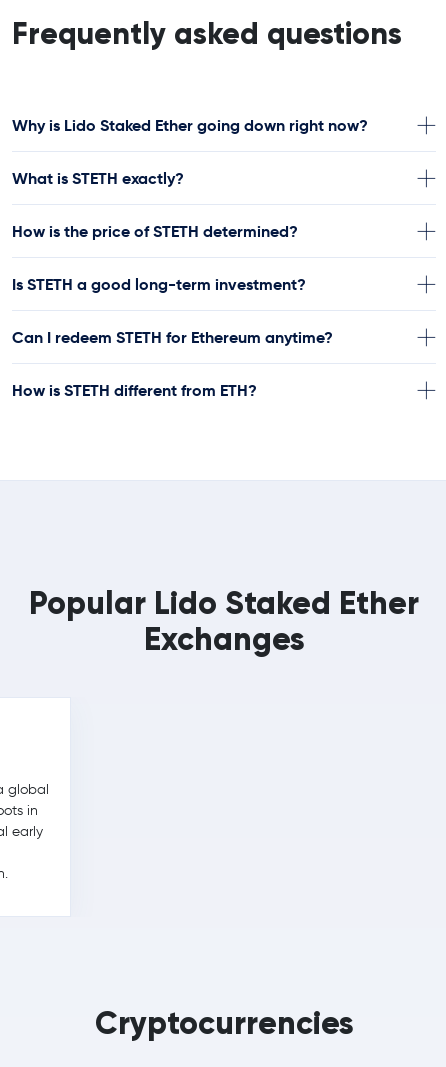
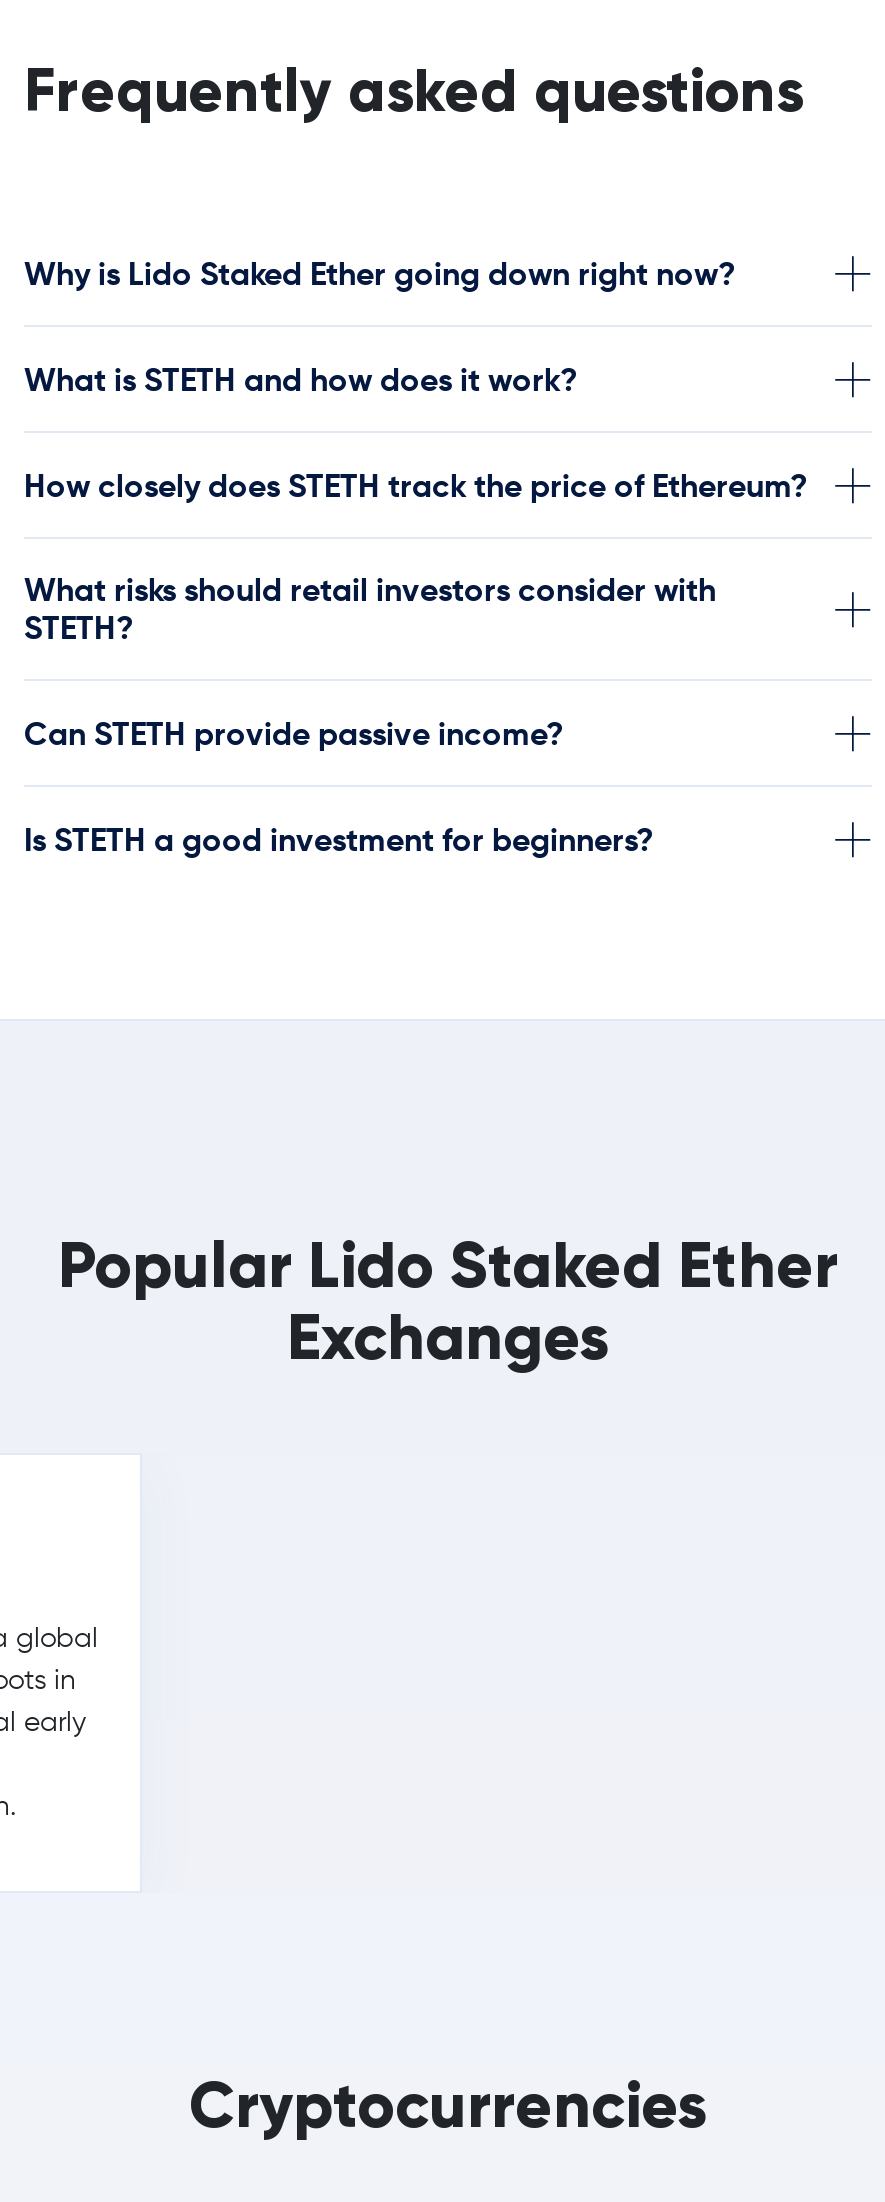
[12,167,184,188] What is STETH exactly? -> [24,358,578,400] What is STETH and how does it work?
[12,220,298,241] How is the price of STETH determined? -> [24,464,808,506] How closely does STETH track the price of Ethereum?
[12,273,306,294] Is STETH a good long-term investment? -> [24,569,716,649] What risks should retail investors consider with | STETH?
[12,326,333,347] Can I redeem STETH for Ethereum anytime? -> [24,712,564,754] Can STETH provide passive income?
[12,379,257,400] How is STETH different from ETH? -> [24,818,654,860] Is STETH a good investment for beginners?

